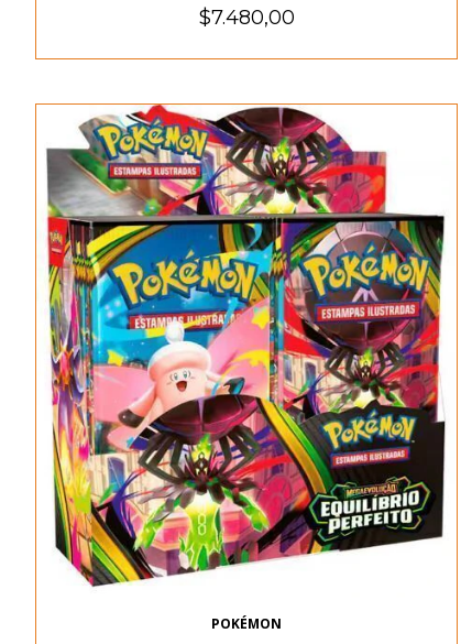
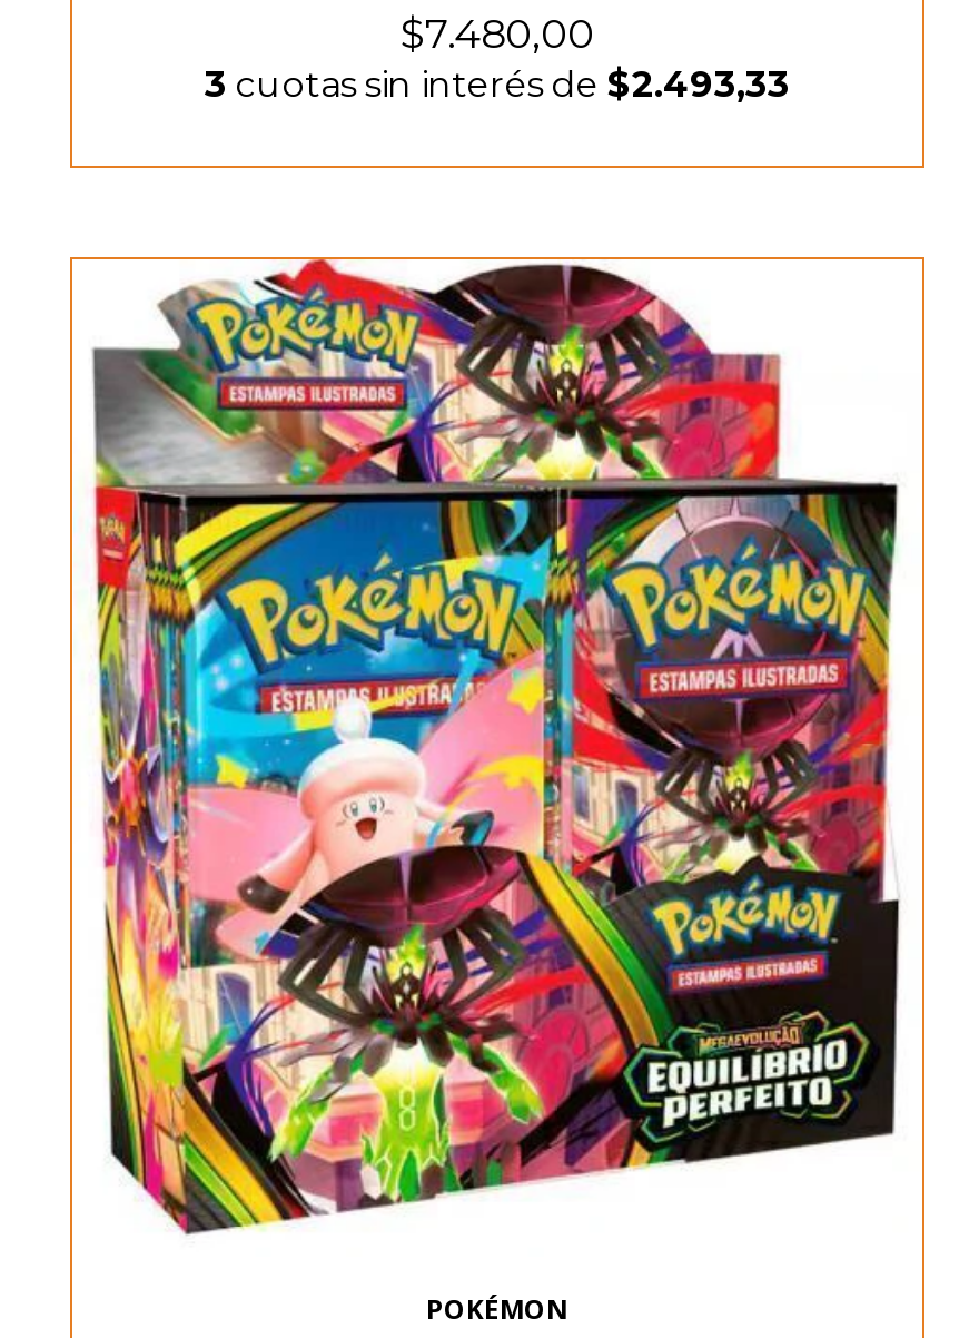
none -> [205,64,790,106] 3 cuotas sin interés de $2.493,33

